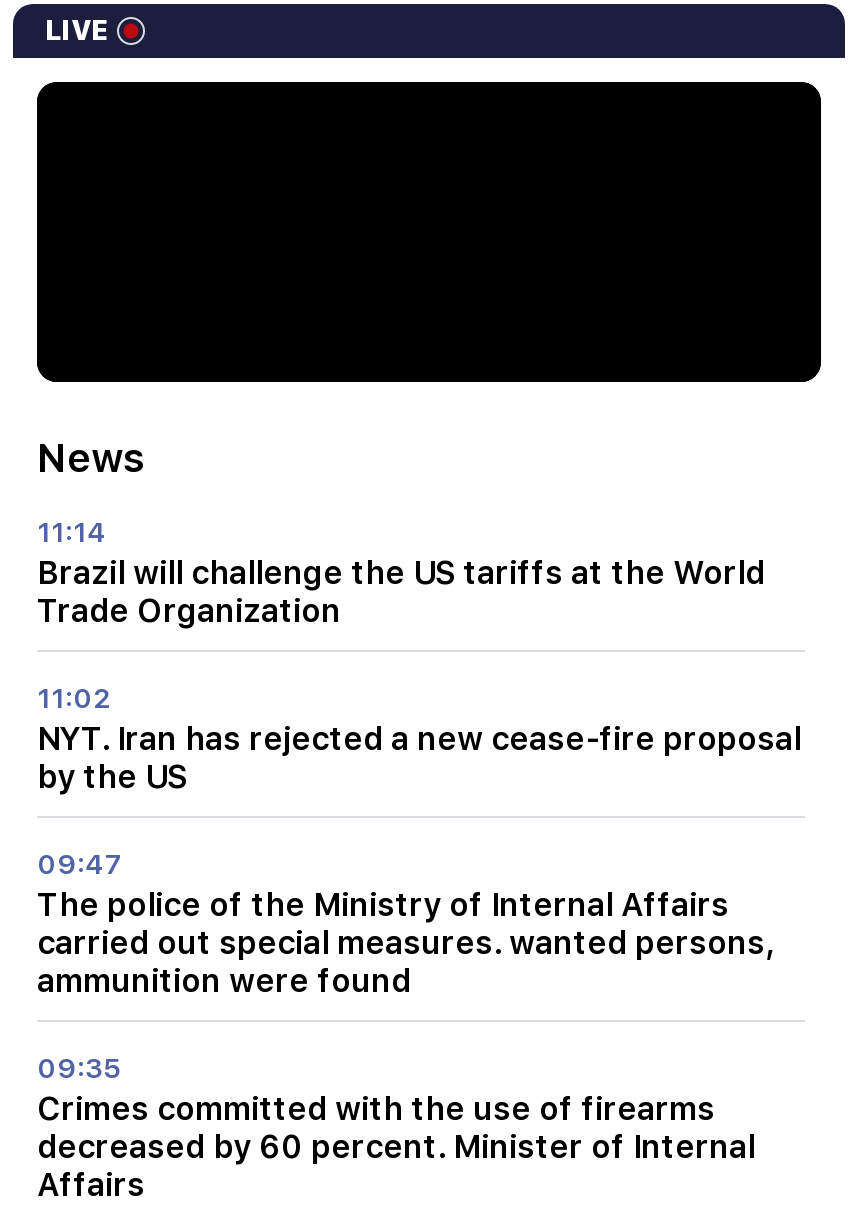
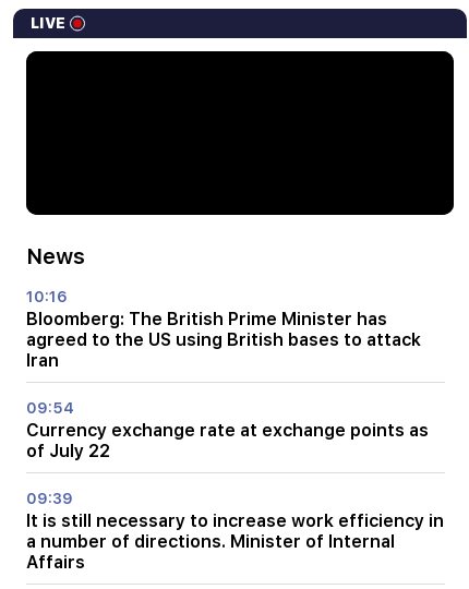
[37,515,801,1165] 11:14 | Brazil will challenge the US tariffs at the World | Trade Organization | 11:02 | NYT. Iran has rejected a new cease-fire proposal | by the US | 09:47 | The police of the Ministry of Internal Affairs | carried out special measures. wanted persons, | ammunition were found | 09:35 | Crimes committed with the use of firearms | decreased by 60 percent. Minister of Internal -> [26,288,444,552] 10:16 | Bloomberg: The British Prime Minister has | agreed to the US using British bases to attack | Iran | 09:54 | Currency exchange rate at exchange points as | of July 22 | 09:39 | It is still necessary to increase work efficiency in | a number of directions. Minister of Internal

